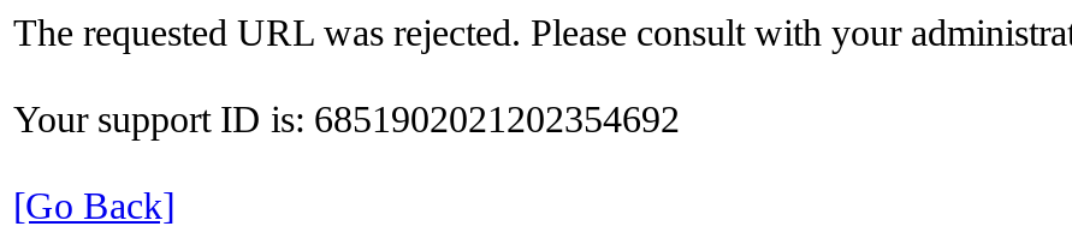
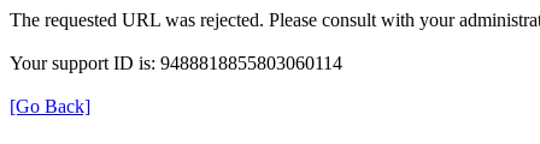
[13,99,680,139] Your support ID is: 6851902021202354692 -> [10,53,342,73] Your support ID is: 9488818855803060114

